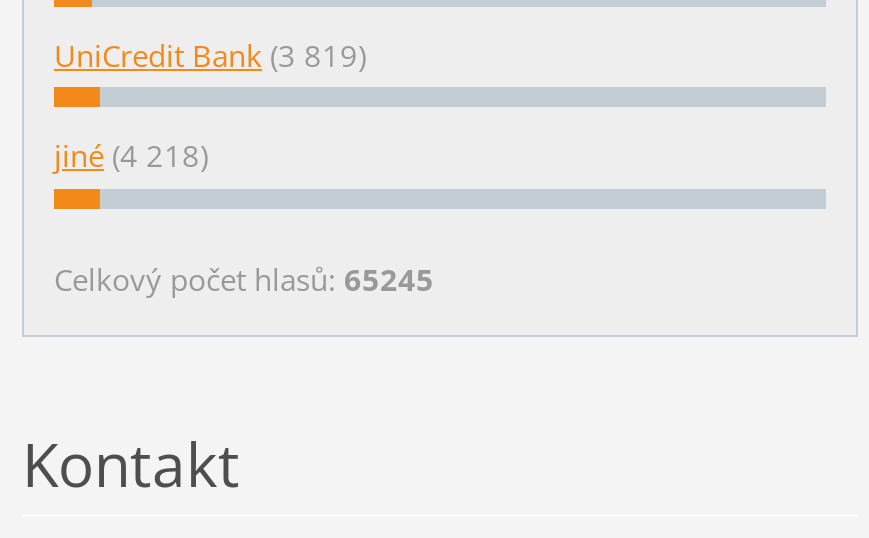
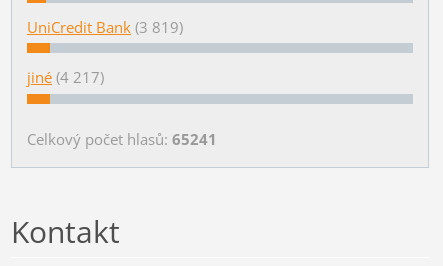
[54,135,208,175] jiné (4 218) -> [27,67,104,87] jiné (4 217)
[54,259,434,299] Celkový počet hlasů: 65245 -> [27,129,217,149] Celkový počet hlasů: 65241

